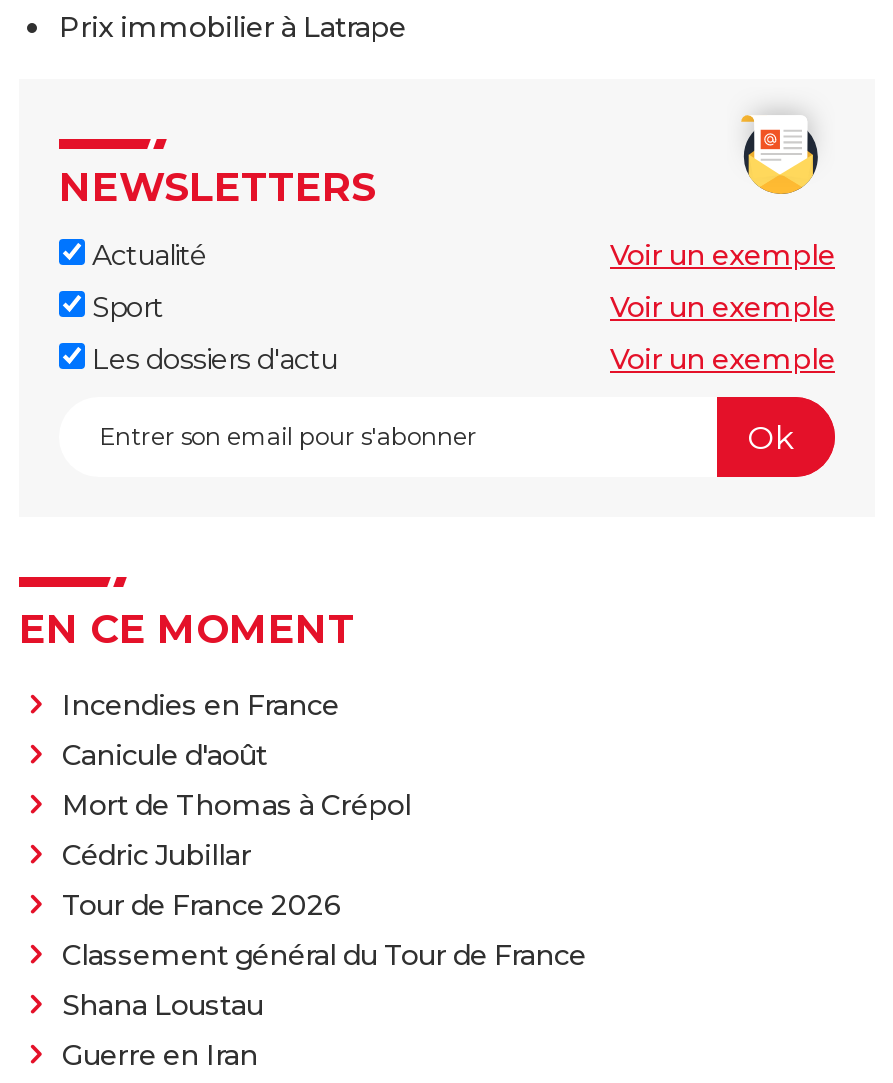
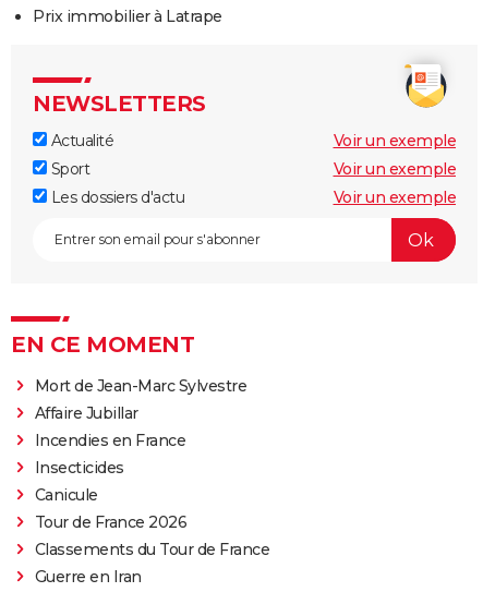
none -> [34,377,246,423] Mort de Jean-Marc Sylvestre | Affaire Jubillar
moved [62,688,339,724] -> [34,431,185,451]: Incendies en France
[62,738,411,874] Canicule d'août | Mort de Thomas à Crépol | Cédric Jubillar -> [34,458,124,505] Insecticides | Canicule
moved [62,888,341,924] -> [34,513,186,532]: Tour de France 2026
[62,938,586,1024] Classement général du Tour de France | Shana Loustau -> [34,540,269,560] Classements du Tour de France

